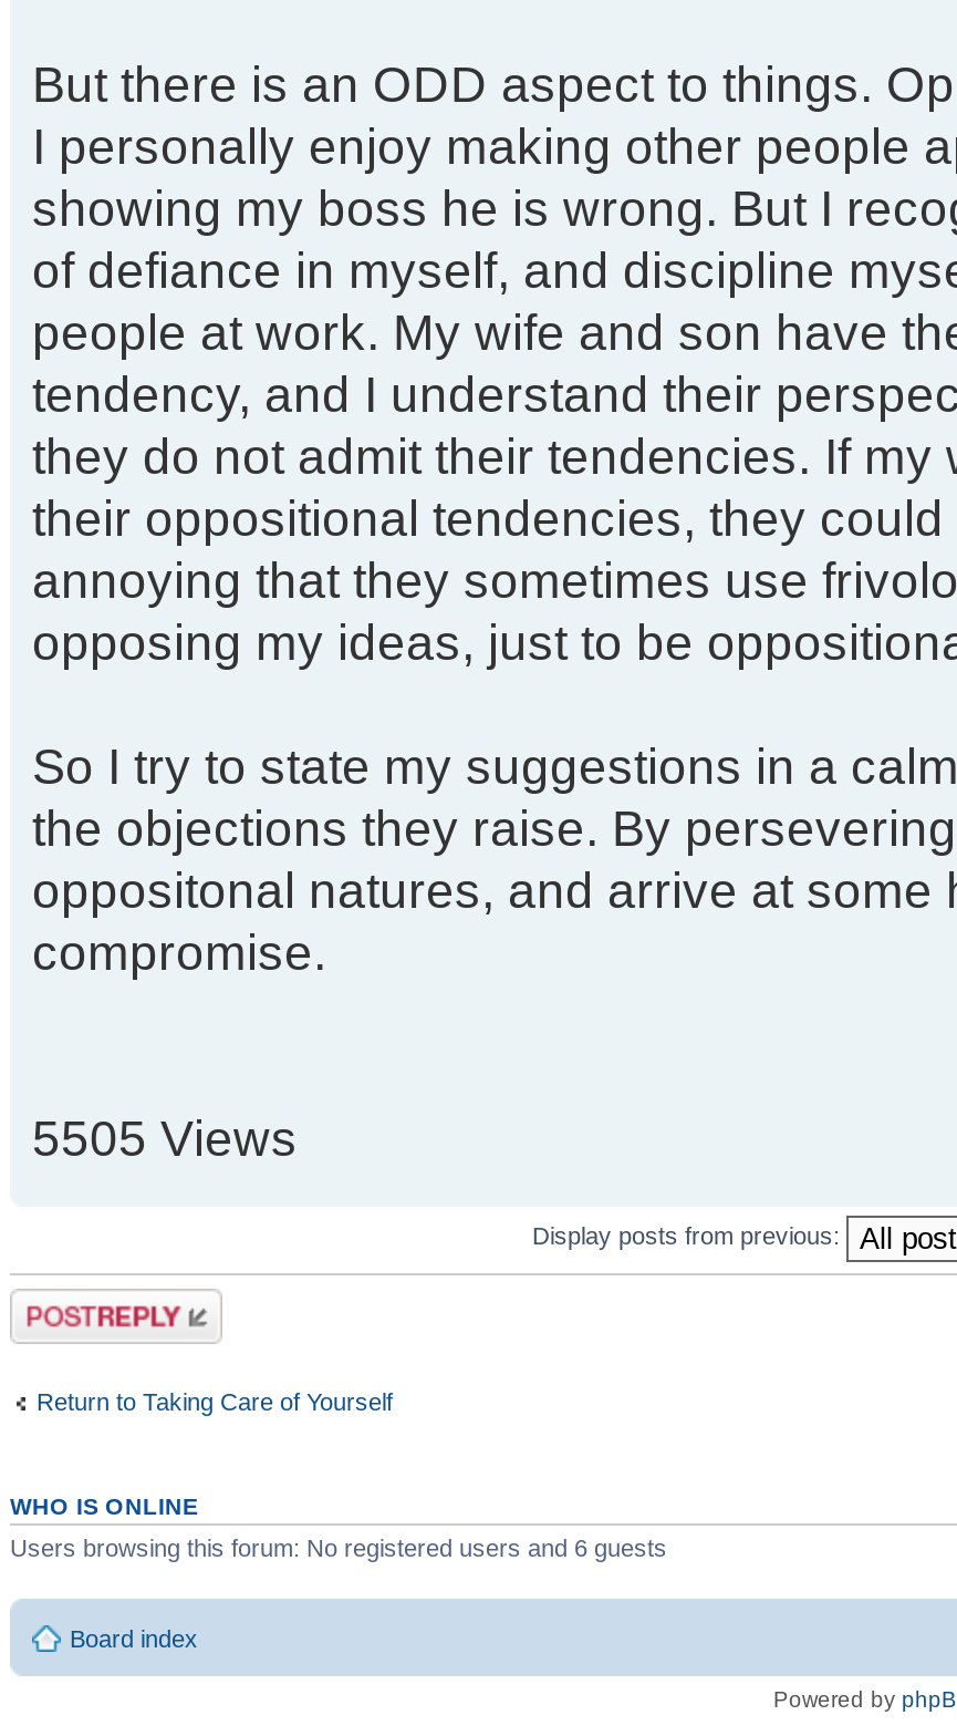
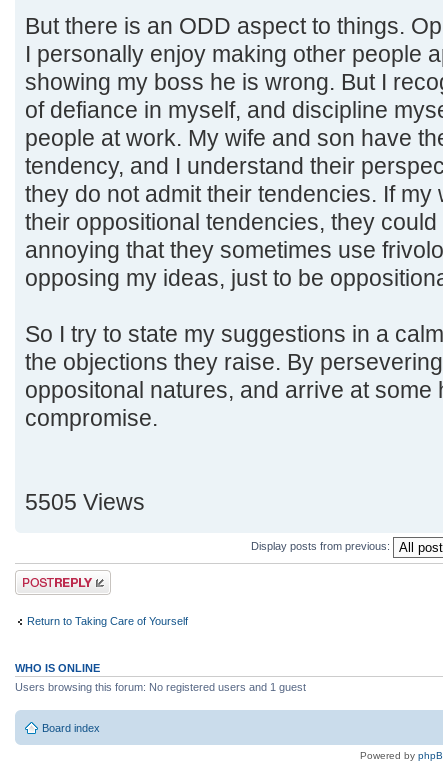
[10,1534,667,1560] Users browsing this forum: No registered users and 6 guests -> [15,681,306,693] Users browsing this forum: No registered users and 1 guest

